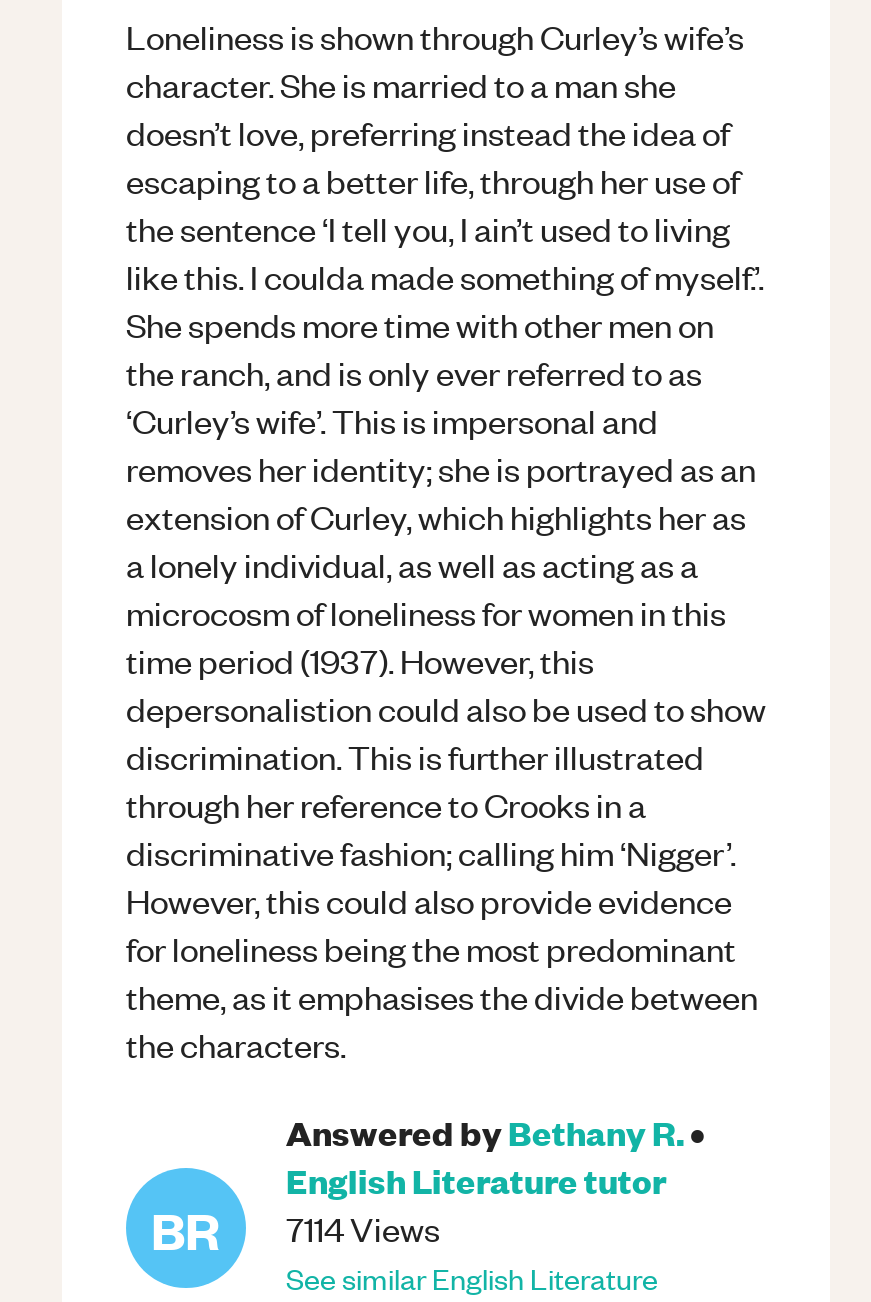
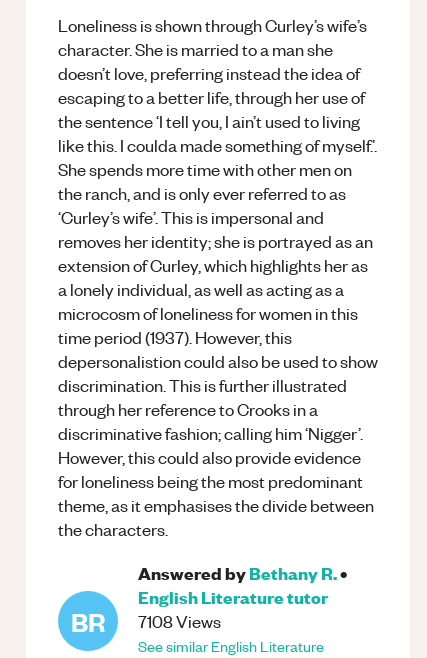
[151,1196,440,1260] BR 7114Views -> [70,605,221,637] BR 7108Views

